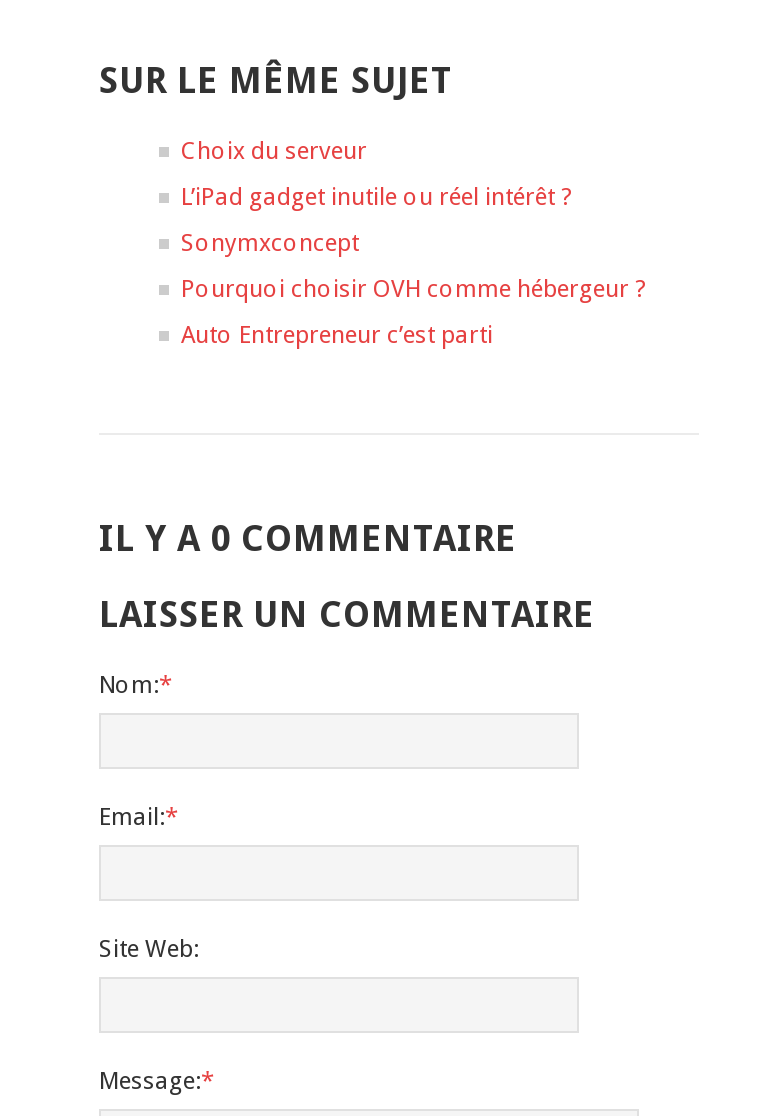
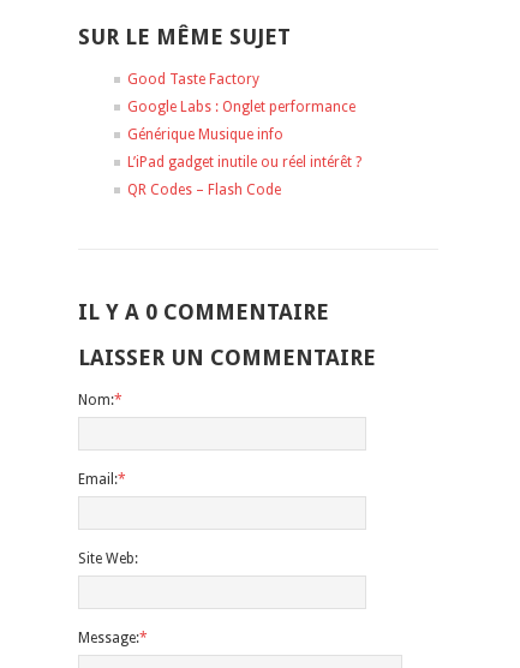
[181,137,367,165] Choix du serveur -> [127,71,355,143] Good Taste Factory | Google Labs : Onglet performance | Générique Musique info
moved [181,183,571,211] -> [127,154,361,171]: L’iPad gadget inutile ou réel intérêt ?
[181,229,645,349] Sonymxconcept | Pourquoi choisir OVH comme hébergeur ? | Auto Entrepreneur c’est parti -> [127,181,281,198] QR Codes – Flash Code

